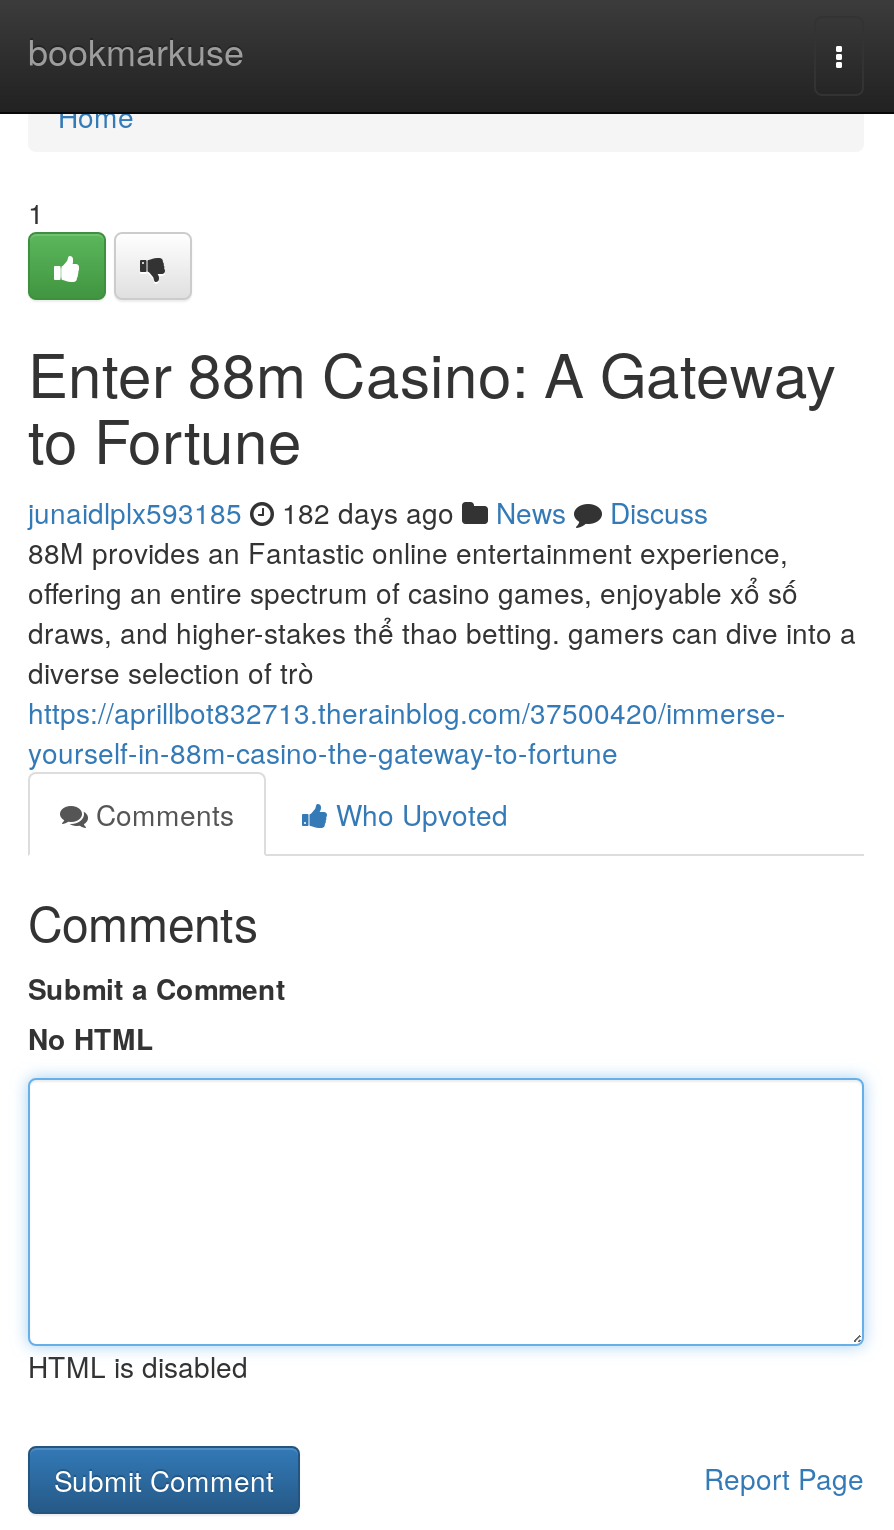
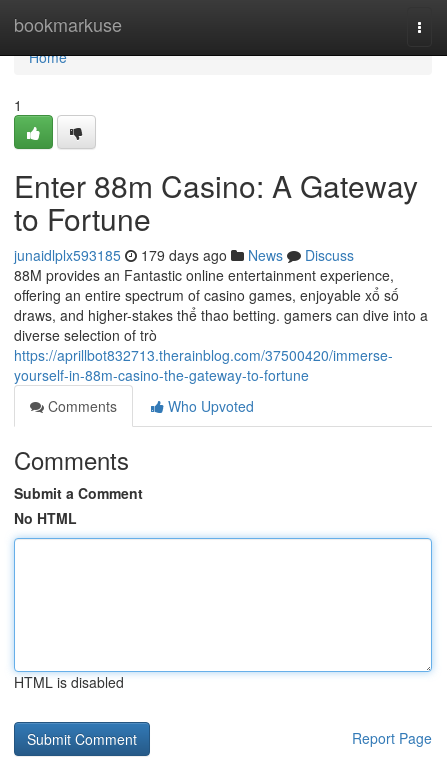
[28,492,708,532] junaidlplx593185 182 days ago News Discuss -> [14,245,354,265] junaidlplx593185 179 days ago News Discuss

